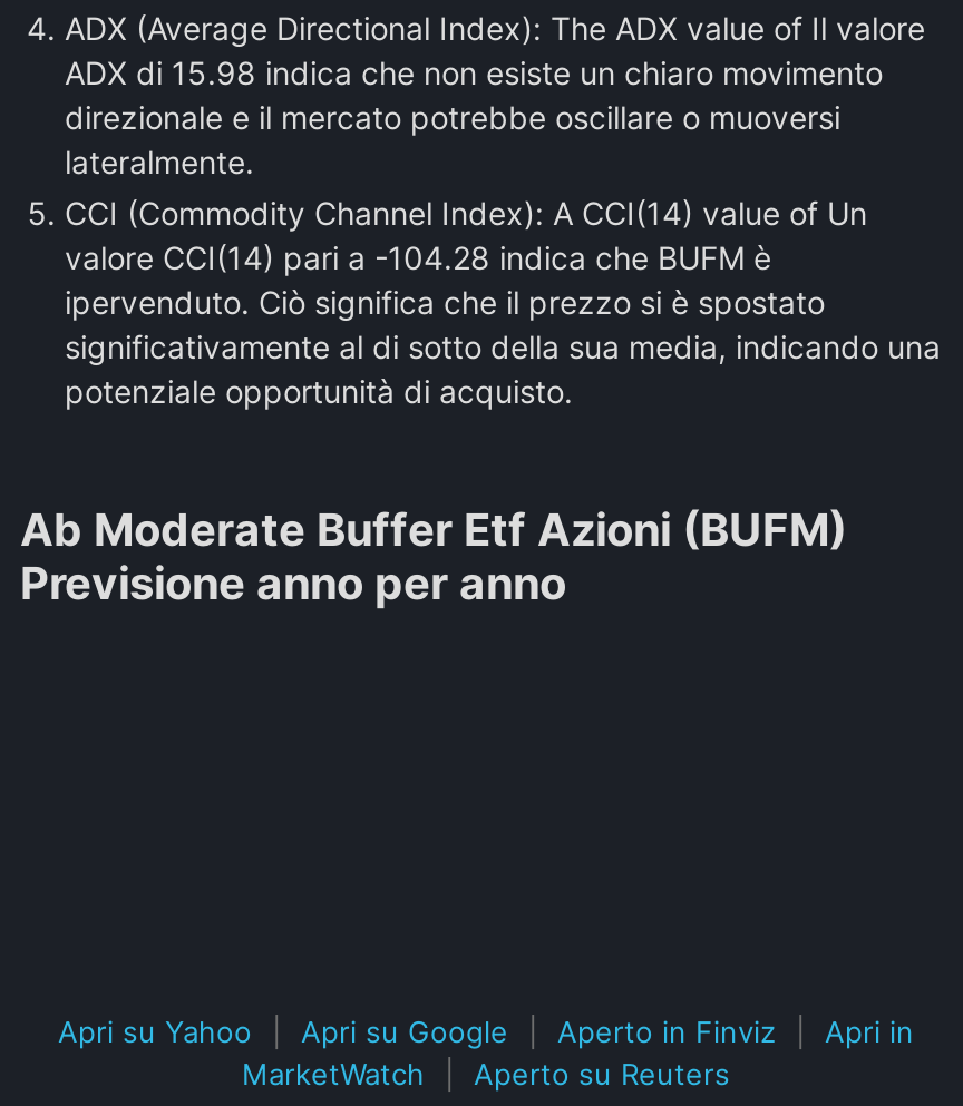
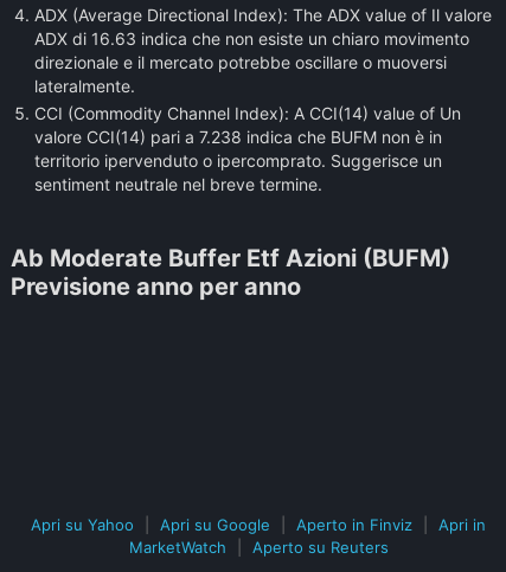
[65,52,883,90] ADX di 15.98 indica che non esiste un chiaro movimento -> [34,28,469,48] ADX di 16.63 indica che non esiste un chiaro movimento
[65,237,941,409] valore CCI(14) pari a -104.28 indica che BUFM è | ipervenduto. Ciò significa che il prezzo si è spostato | significativamente al di sotto della sua media, indicando una | potenziale opportunità di acquisto. -> [34,126,442,194] valore CCI(14) pari a 7.238 indica che BUFM non è in | territorio ipervenduto o ipercomprato. Suggerisce un | sentiment neutrale nel breve termine.

